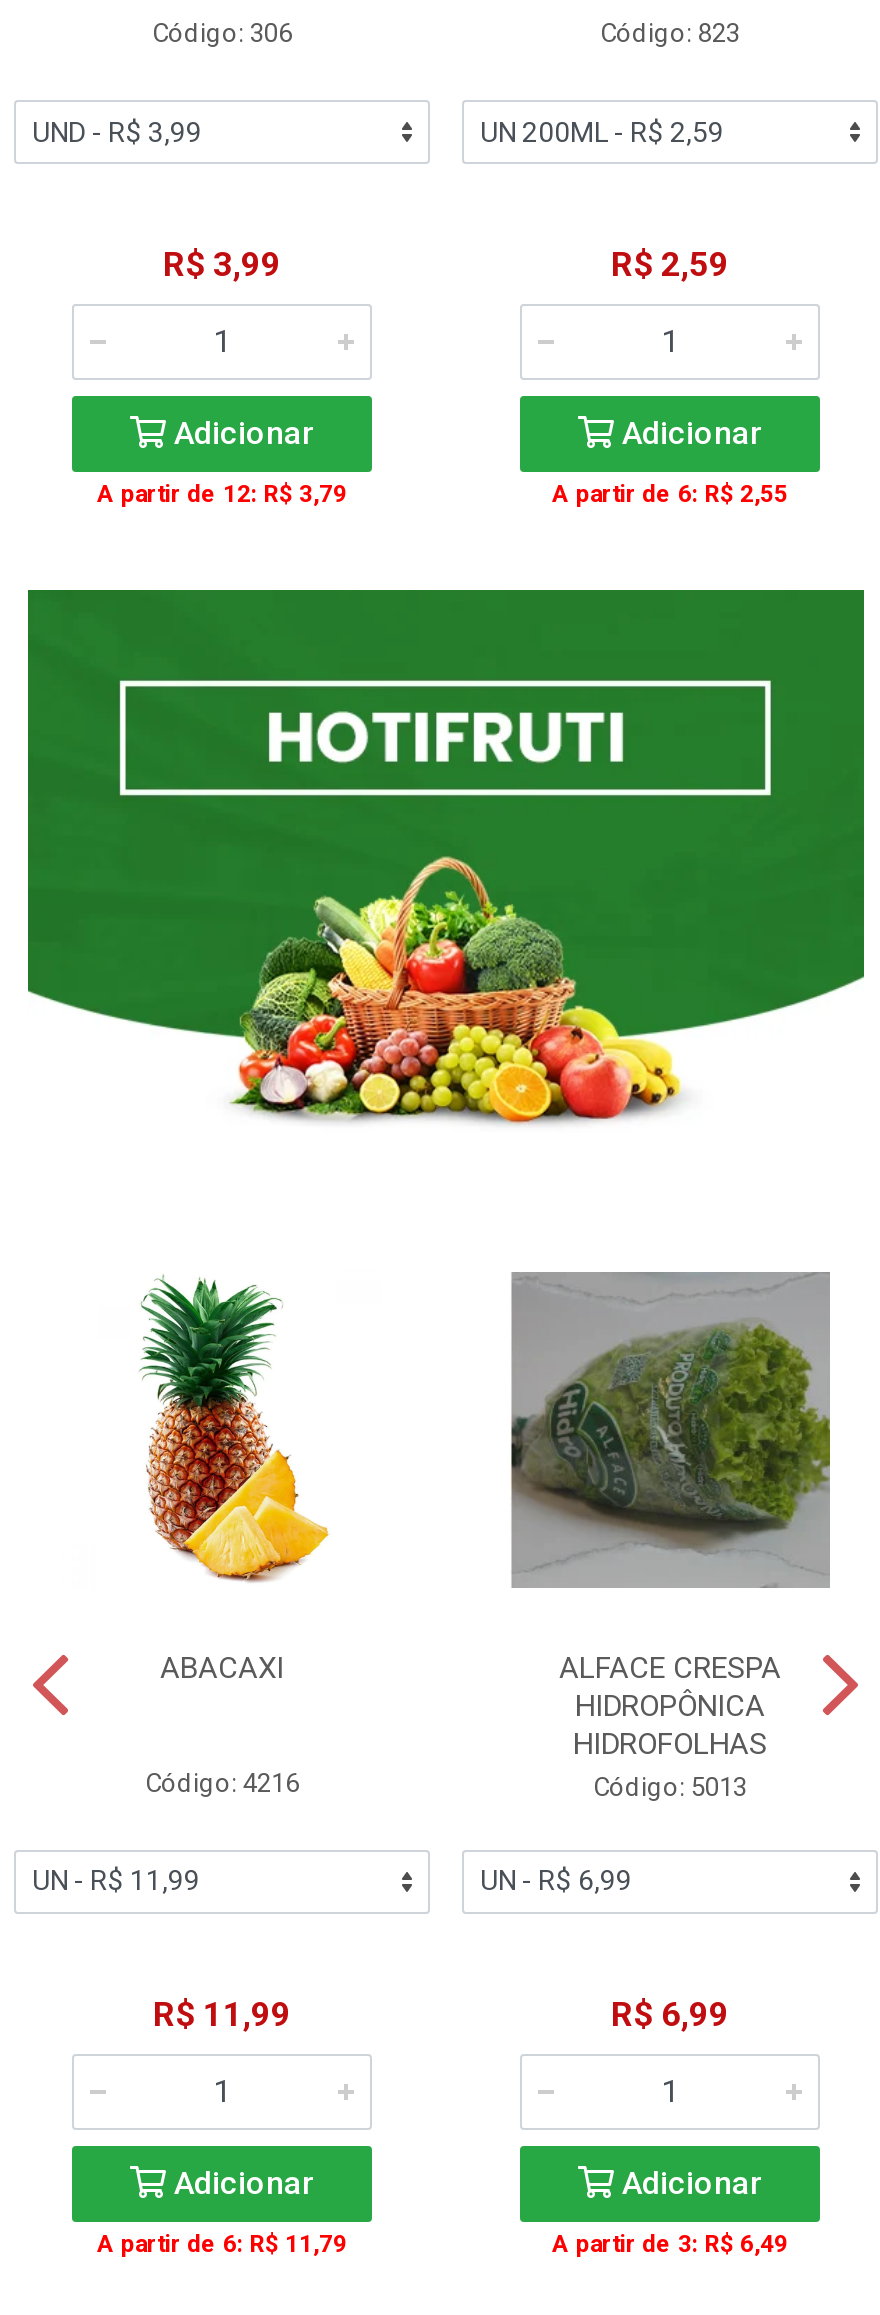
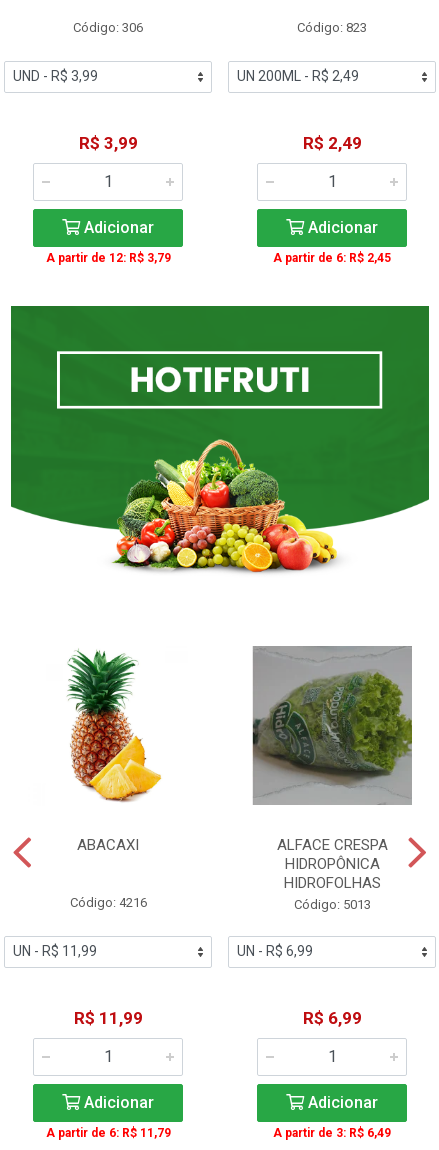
[611,245,729,285] R$ 2,59 -> [302,133,361,153] R$ 2,49
[552,481,788,509] A partir de 6: R$ 2,55 -> [273,251,391,265] A partir de 6: R$ 2,45

